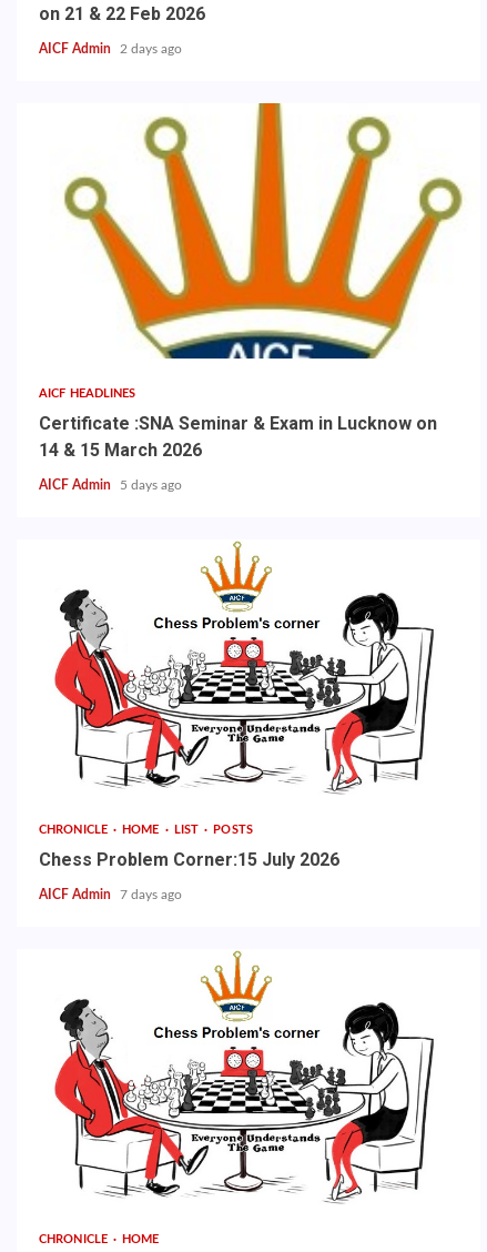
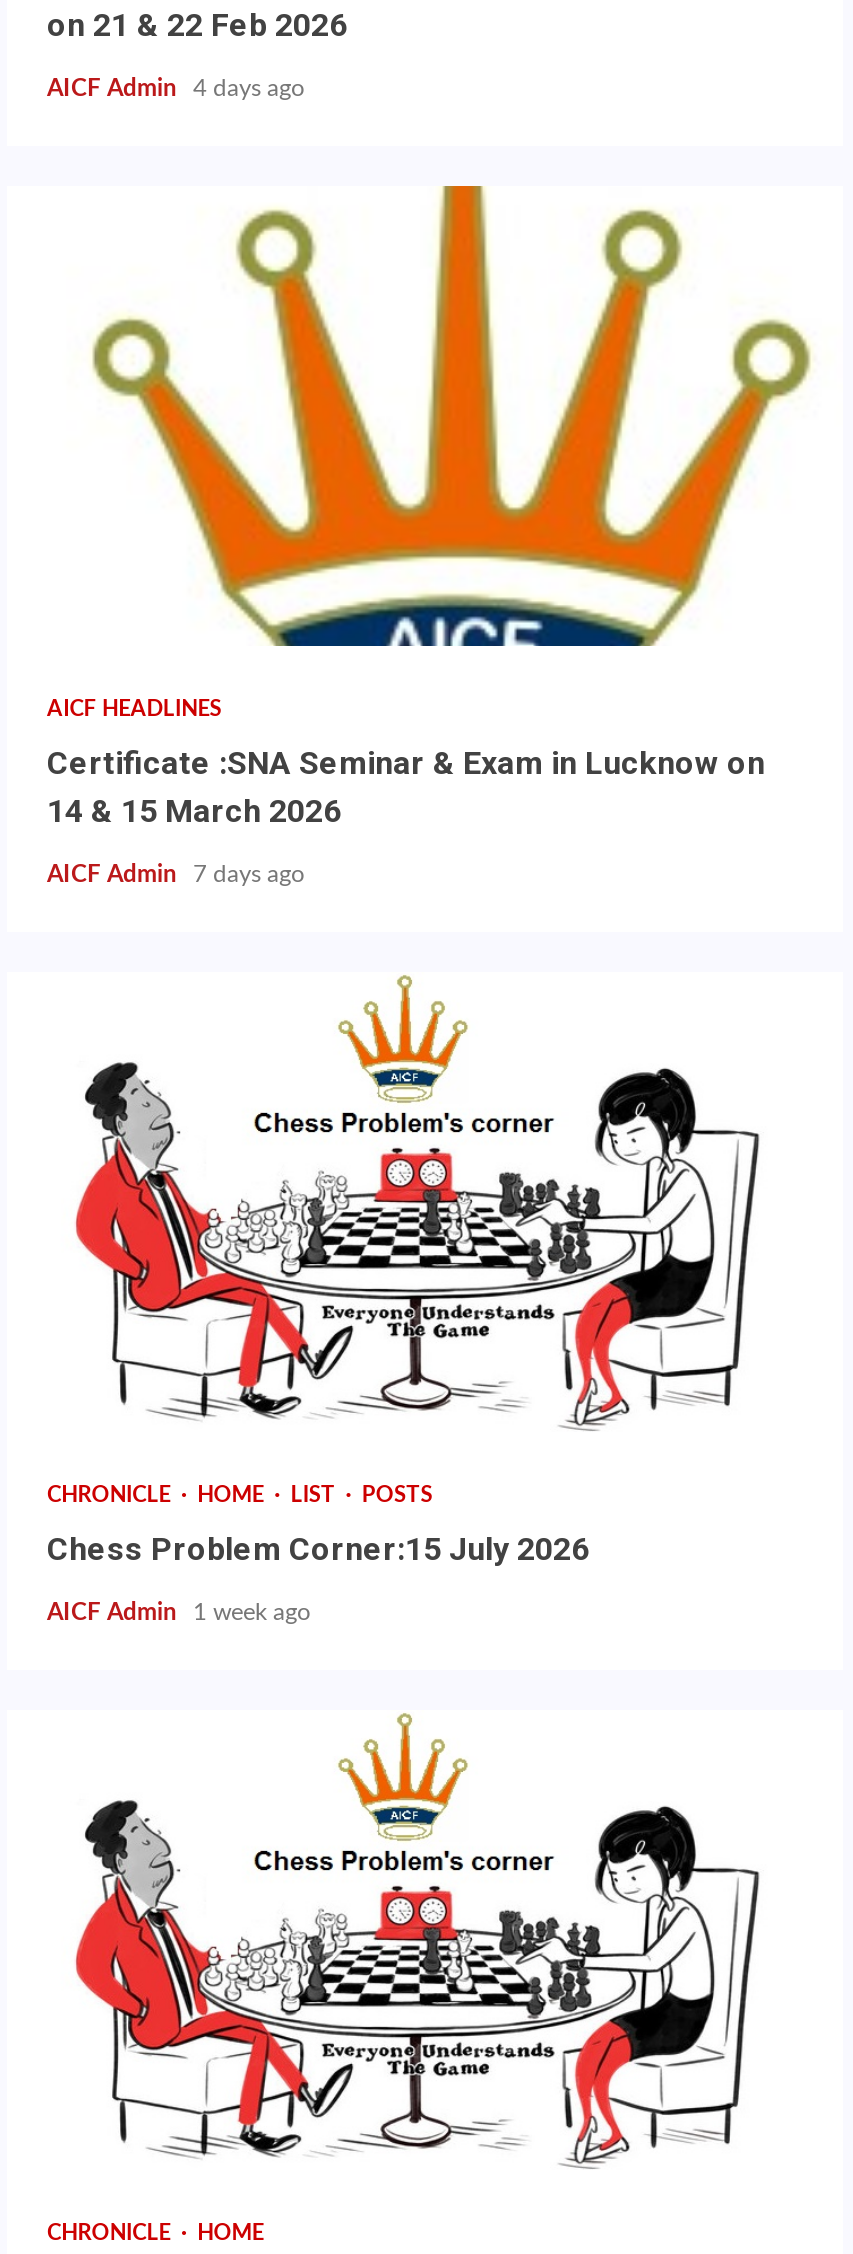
[39,42,182,56] AICF Admin 2 days ago -> [47,76,305,100] AICF Admin 4 days ago
[39,478,182,492] AICF Admin 5 days ago -> none
none -> [47,1600,311,1624] AICF Admin 1 week ago
moved [39,888,182,901] -> [47,862,305,886]: AICF Admin 7 days ago

